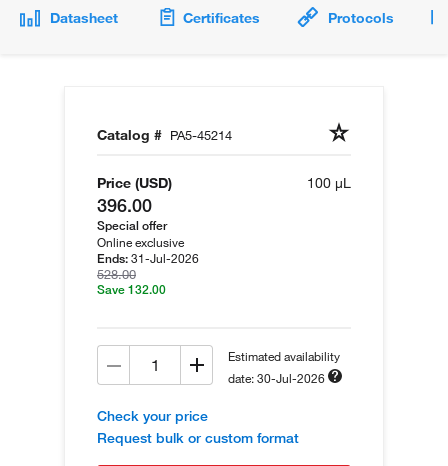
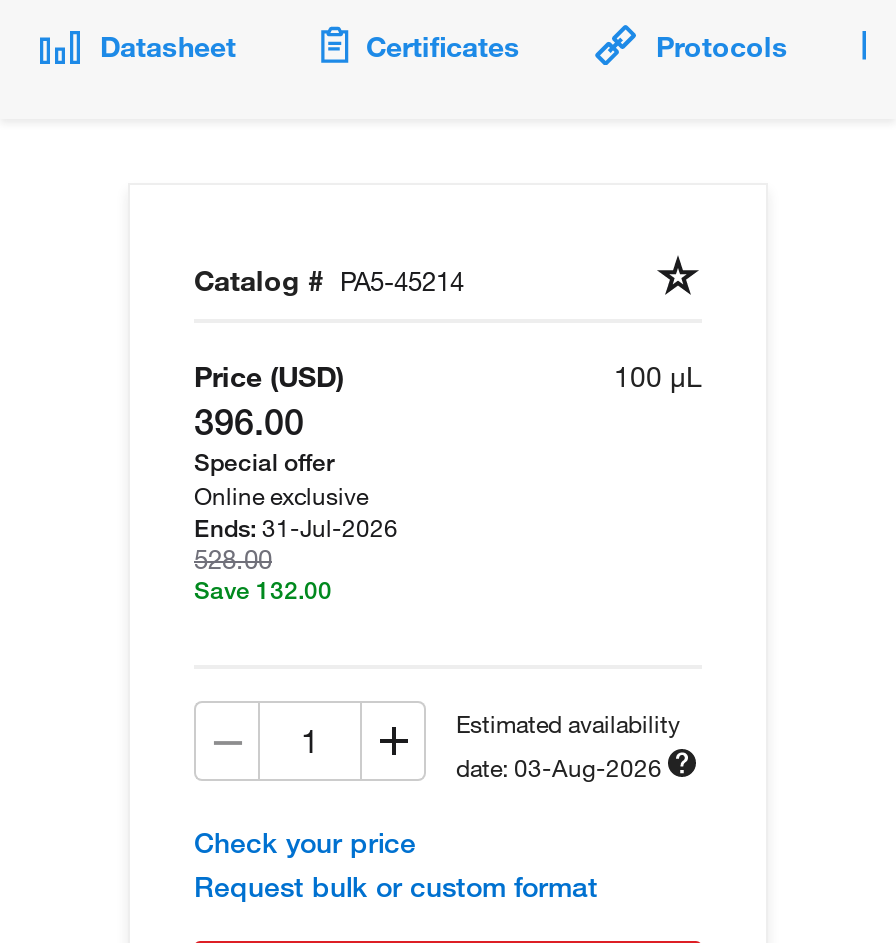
[228,370,325,386] date: 30-Jul-2026 -> [456,752,662,784] date: 03-Aug-2026

